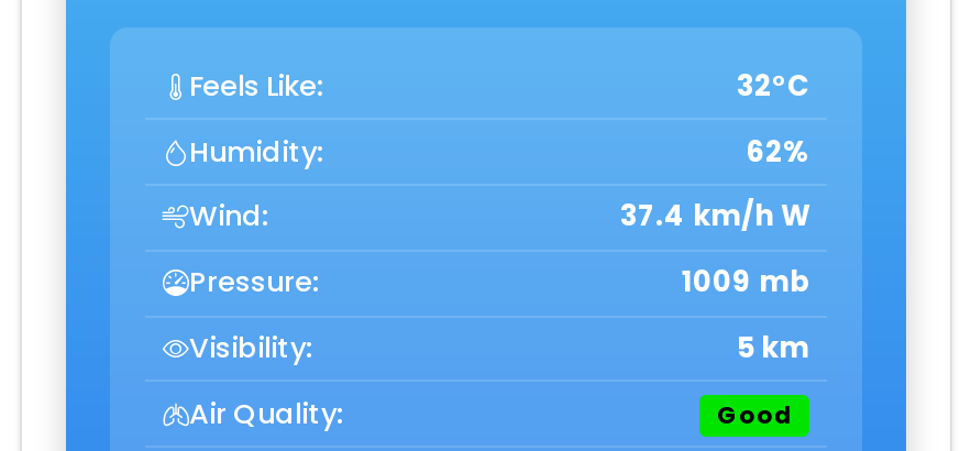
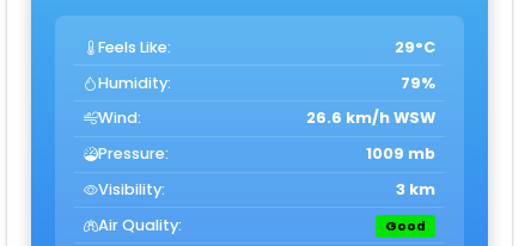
[737,67,809,104] 32°C -> [395,37,435,57] 29°C
[746,132,809,170] 62% -> [401,72,435,93] 79%
[620,198,809,235] 37.4 km/h W -> [306,108,435,128] 26.6 km/h WSW
[737,329,809,366] 5 km -> [396,179,435,199] 3 km

